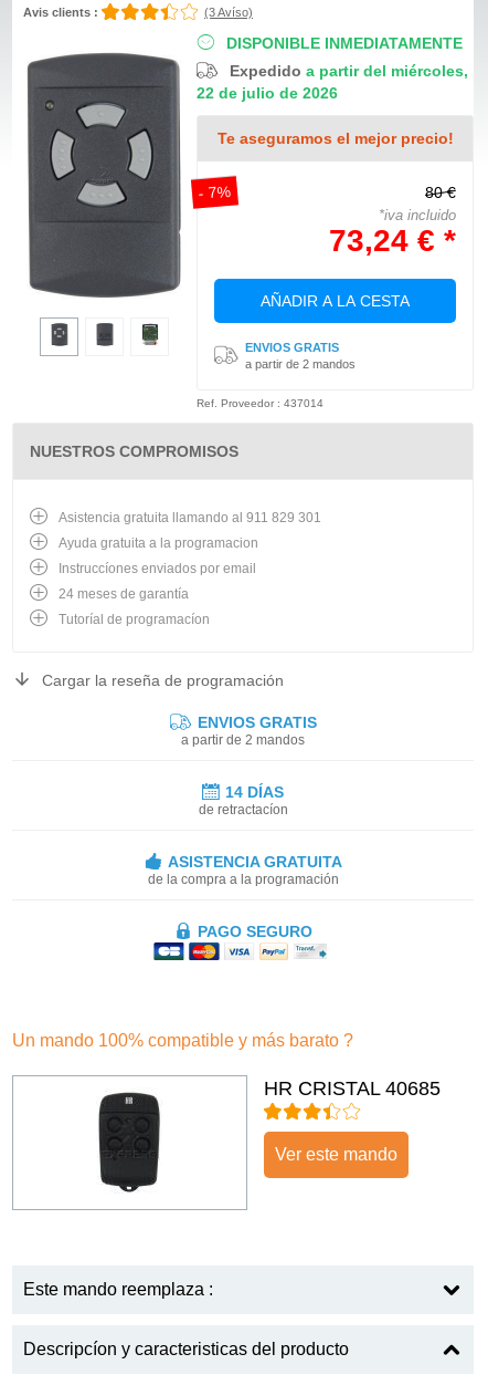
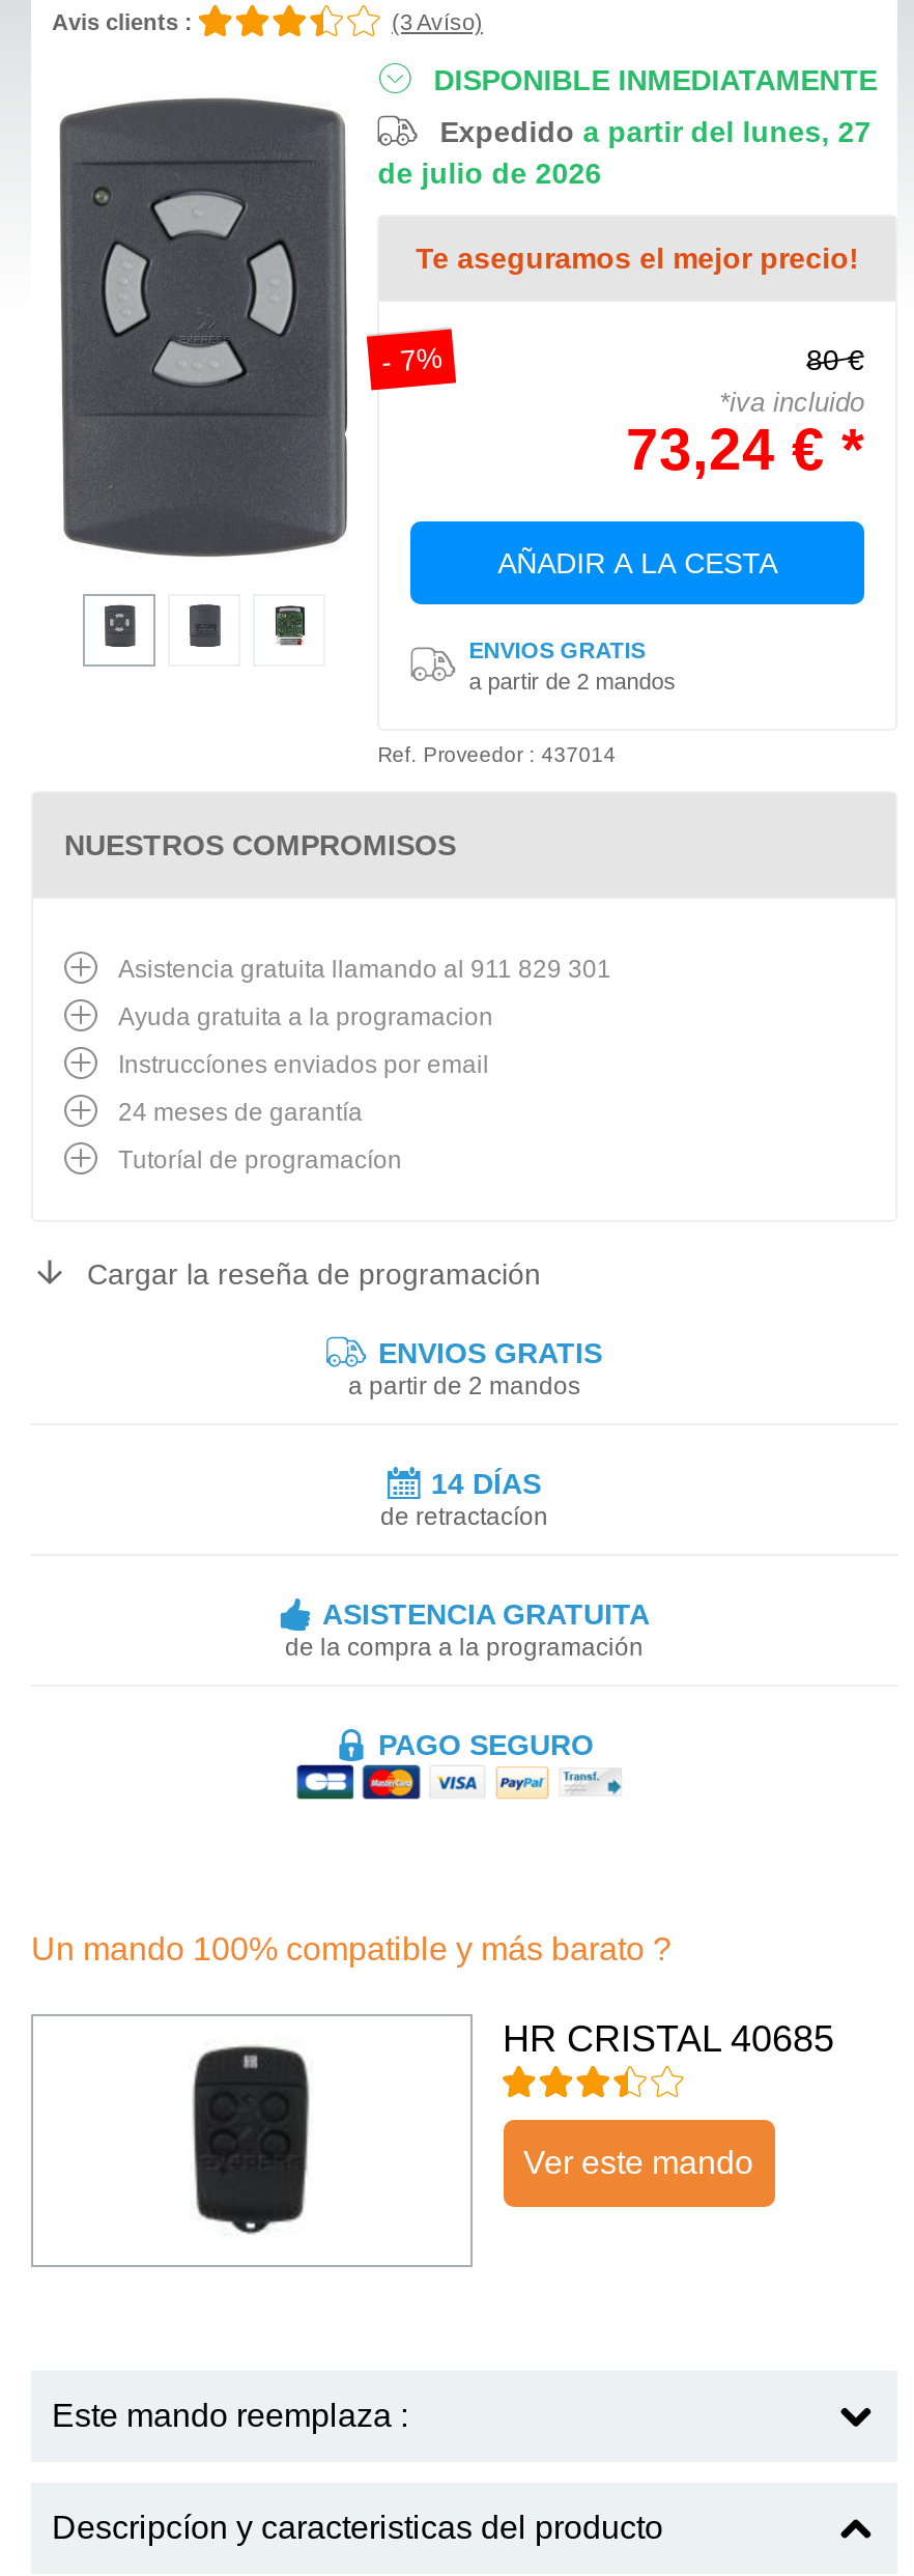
[197,62,468,102] Expedido a partir del miércoles, | 22 de julio de 2026 -> [378,115,871,190] Expedido a partir del lunes, 27 | de julio de 2026

